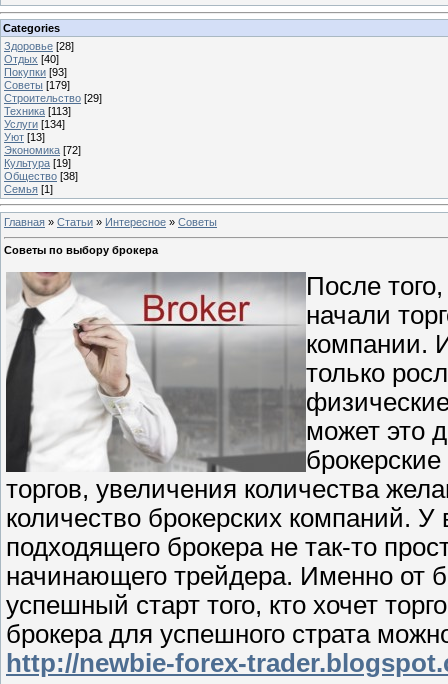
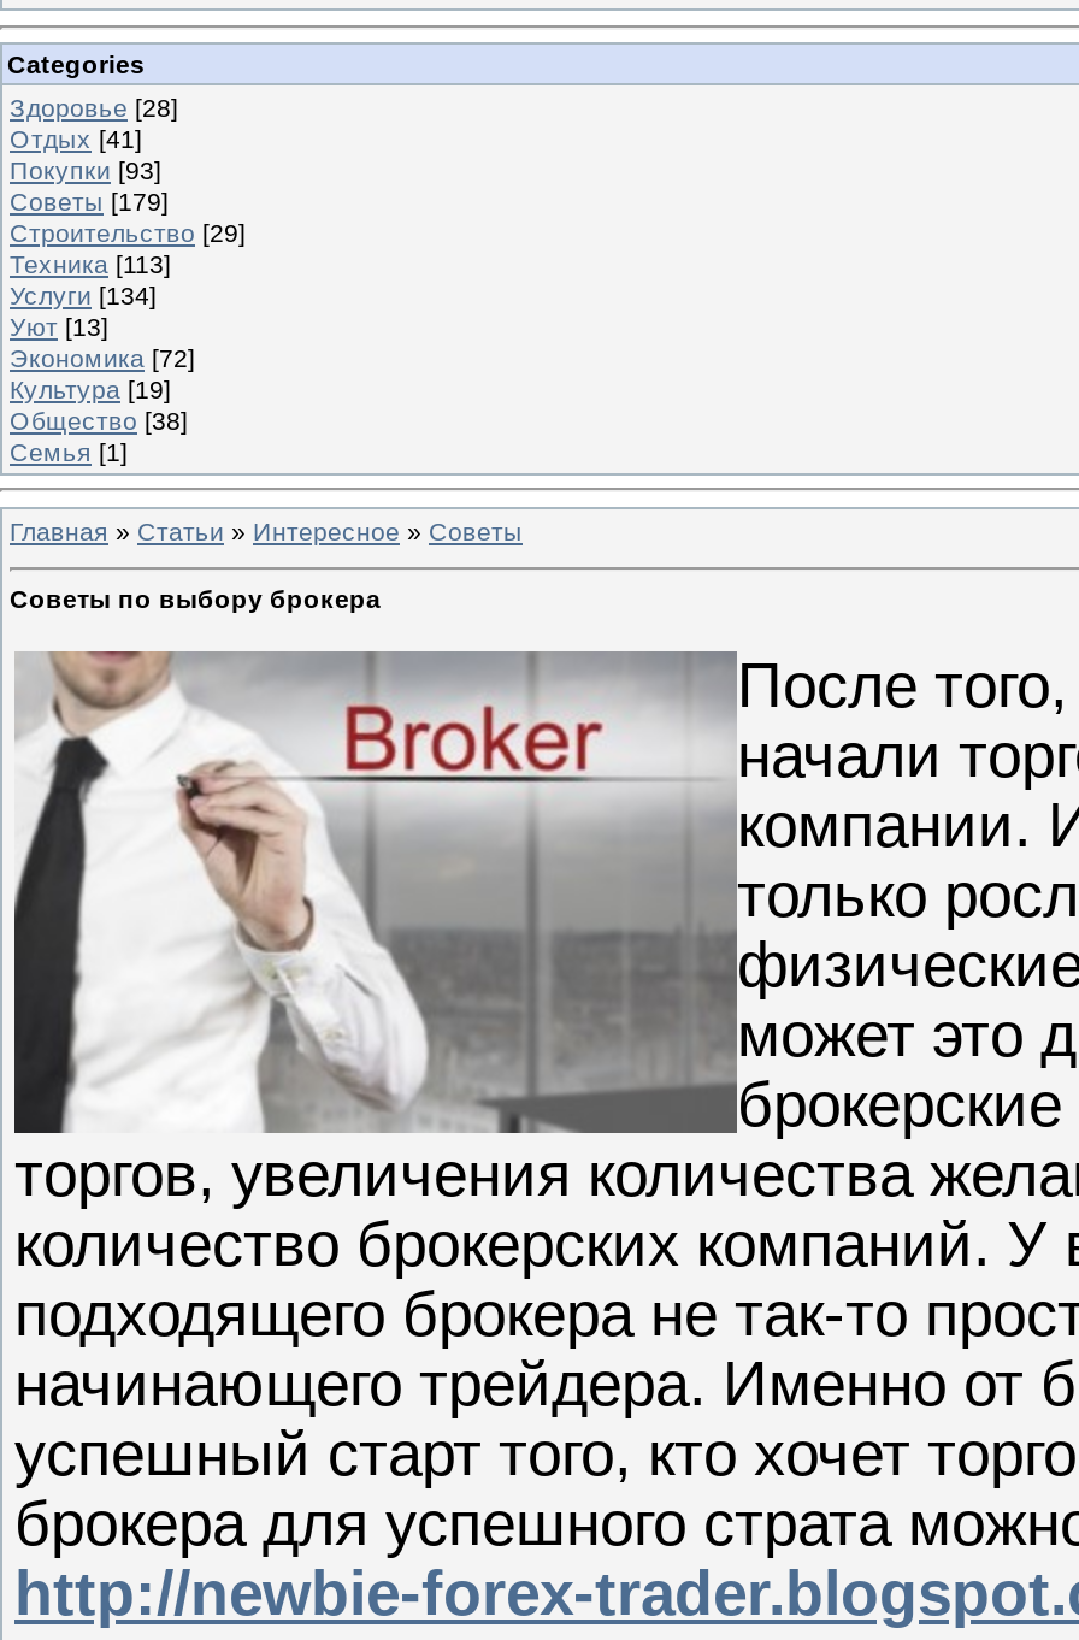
[4,53,59,65] Отдых [40] -> [10,124,142,153] Отдых [41]

